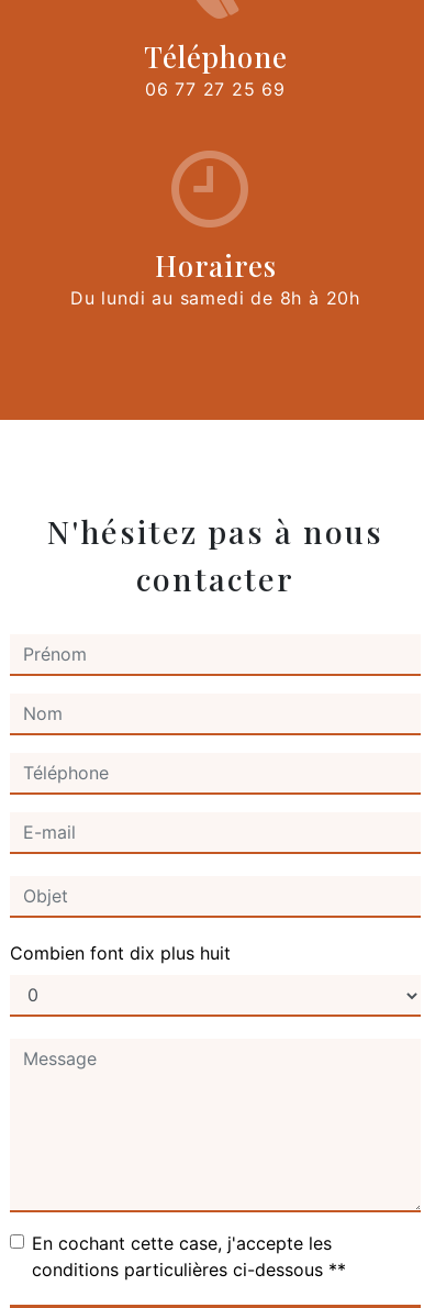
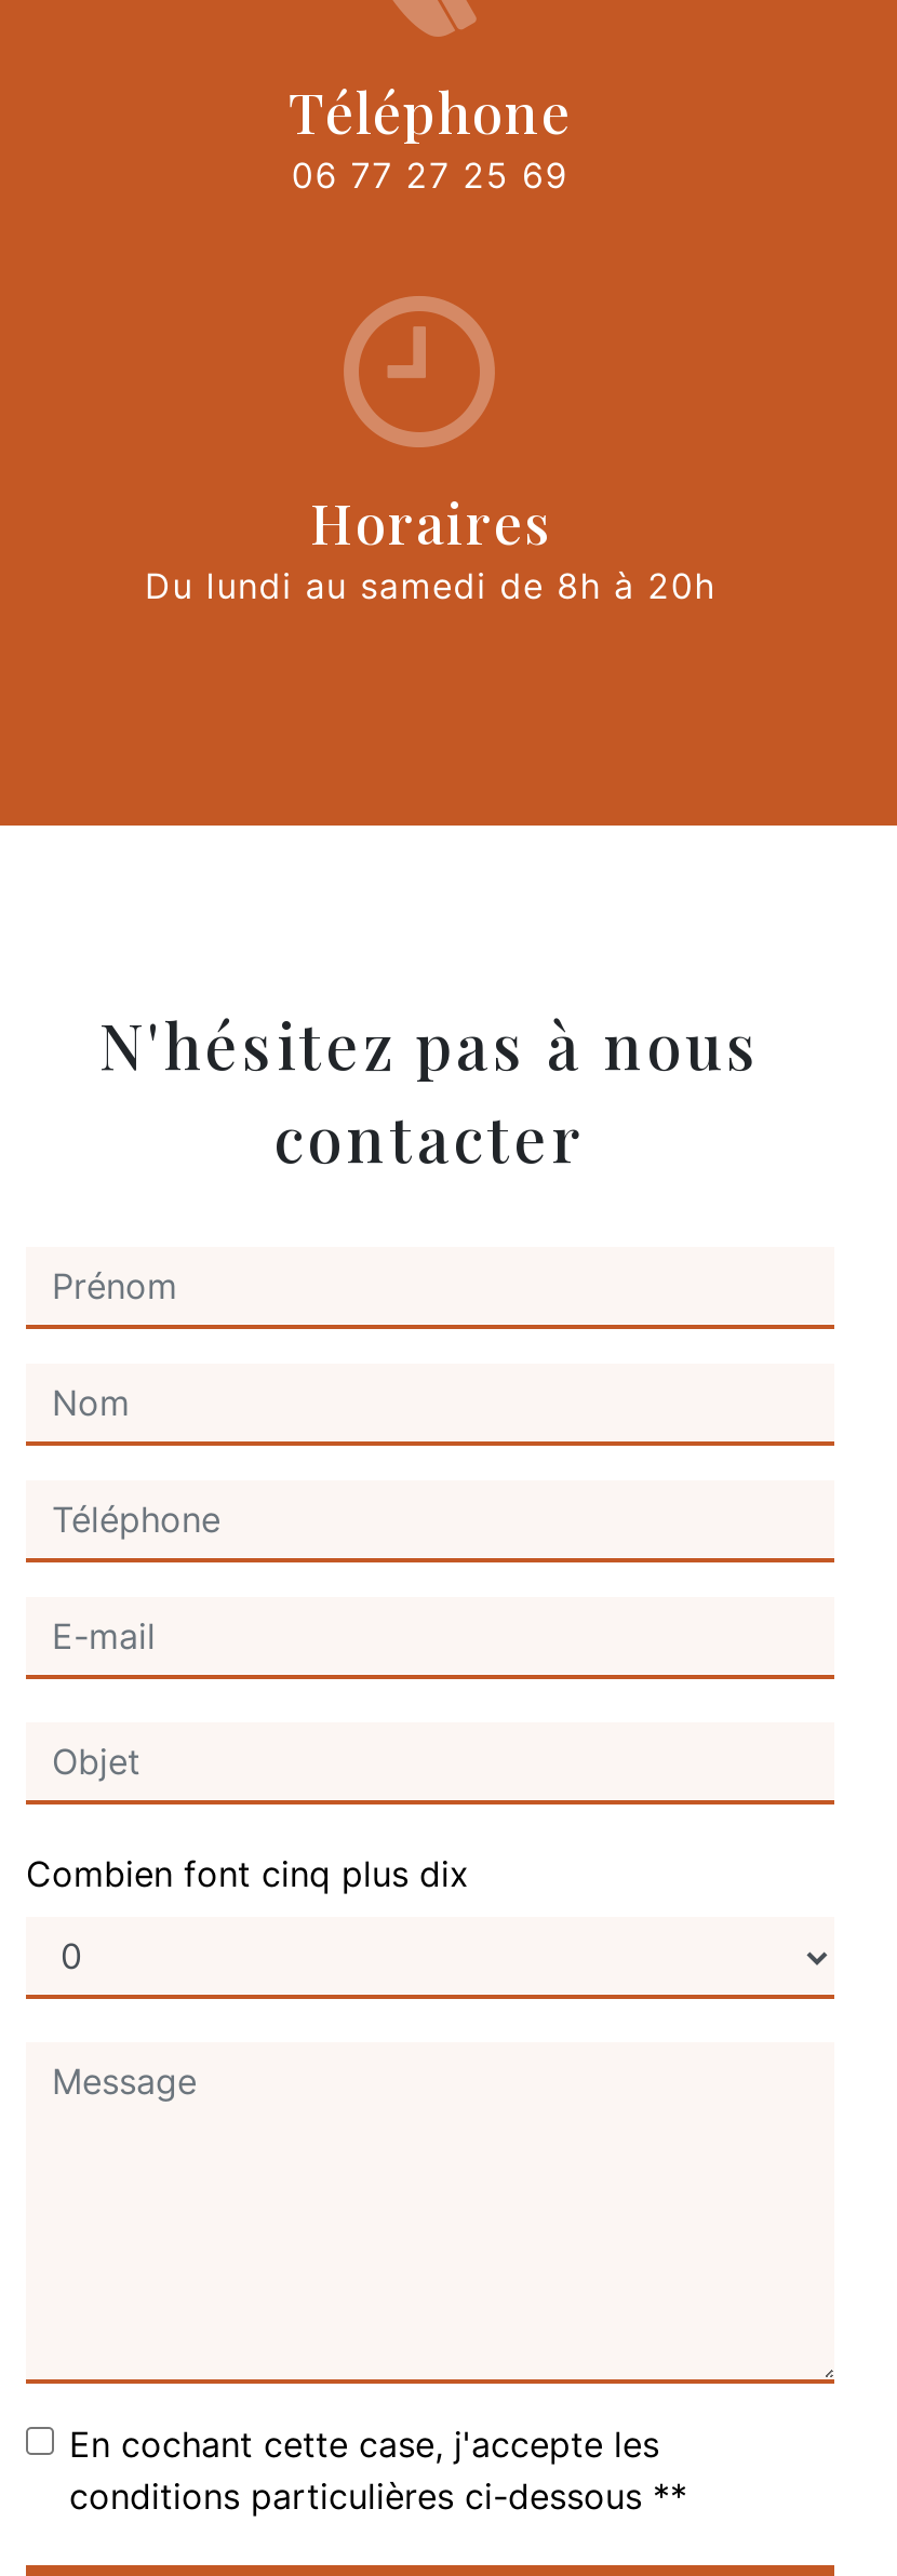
[10,942,231,964] Combien font dix plus huit -> [26,1851,469,1894] Combien font cinq plus dix

